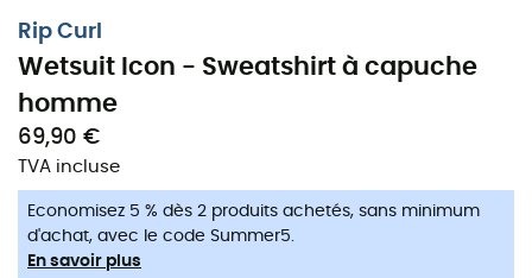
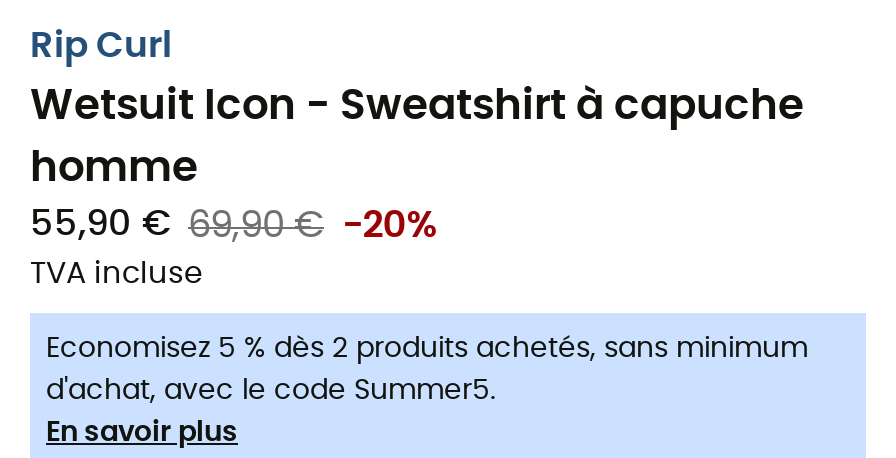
[18,127,100,149] 69,90 € -> [30,207,436,245] 55,90 € 69,90 € -20%

